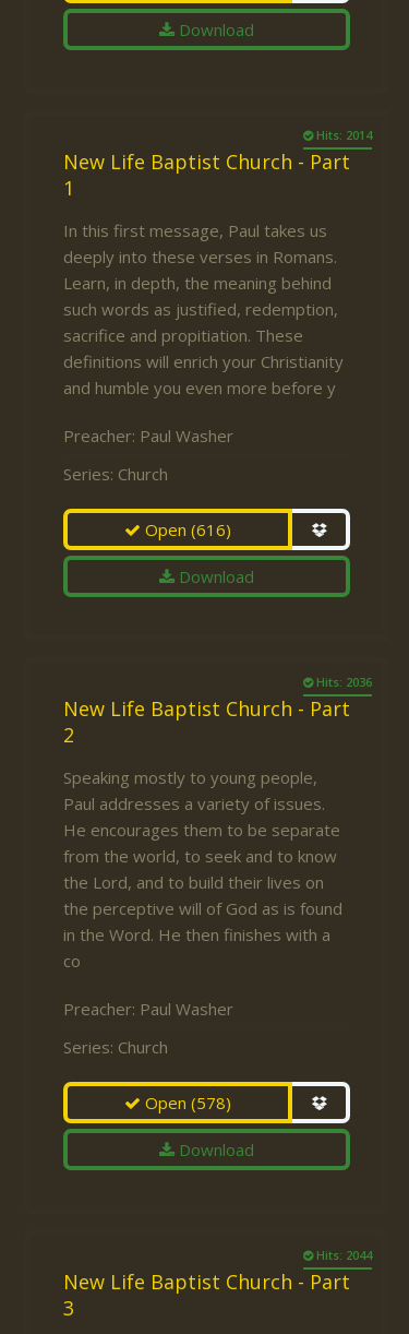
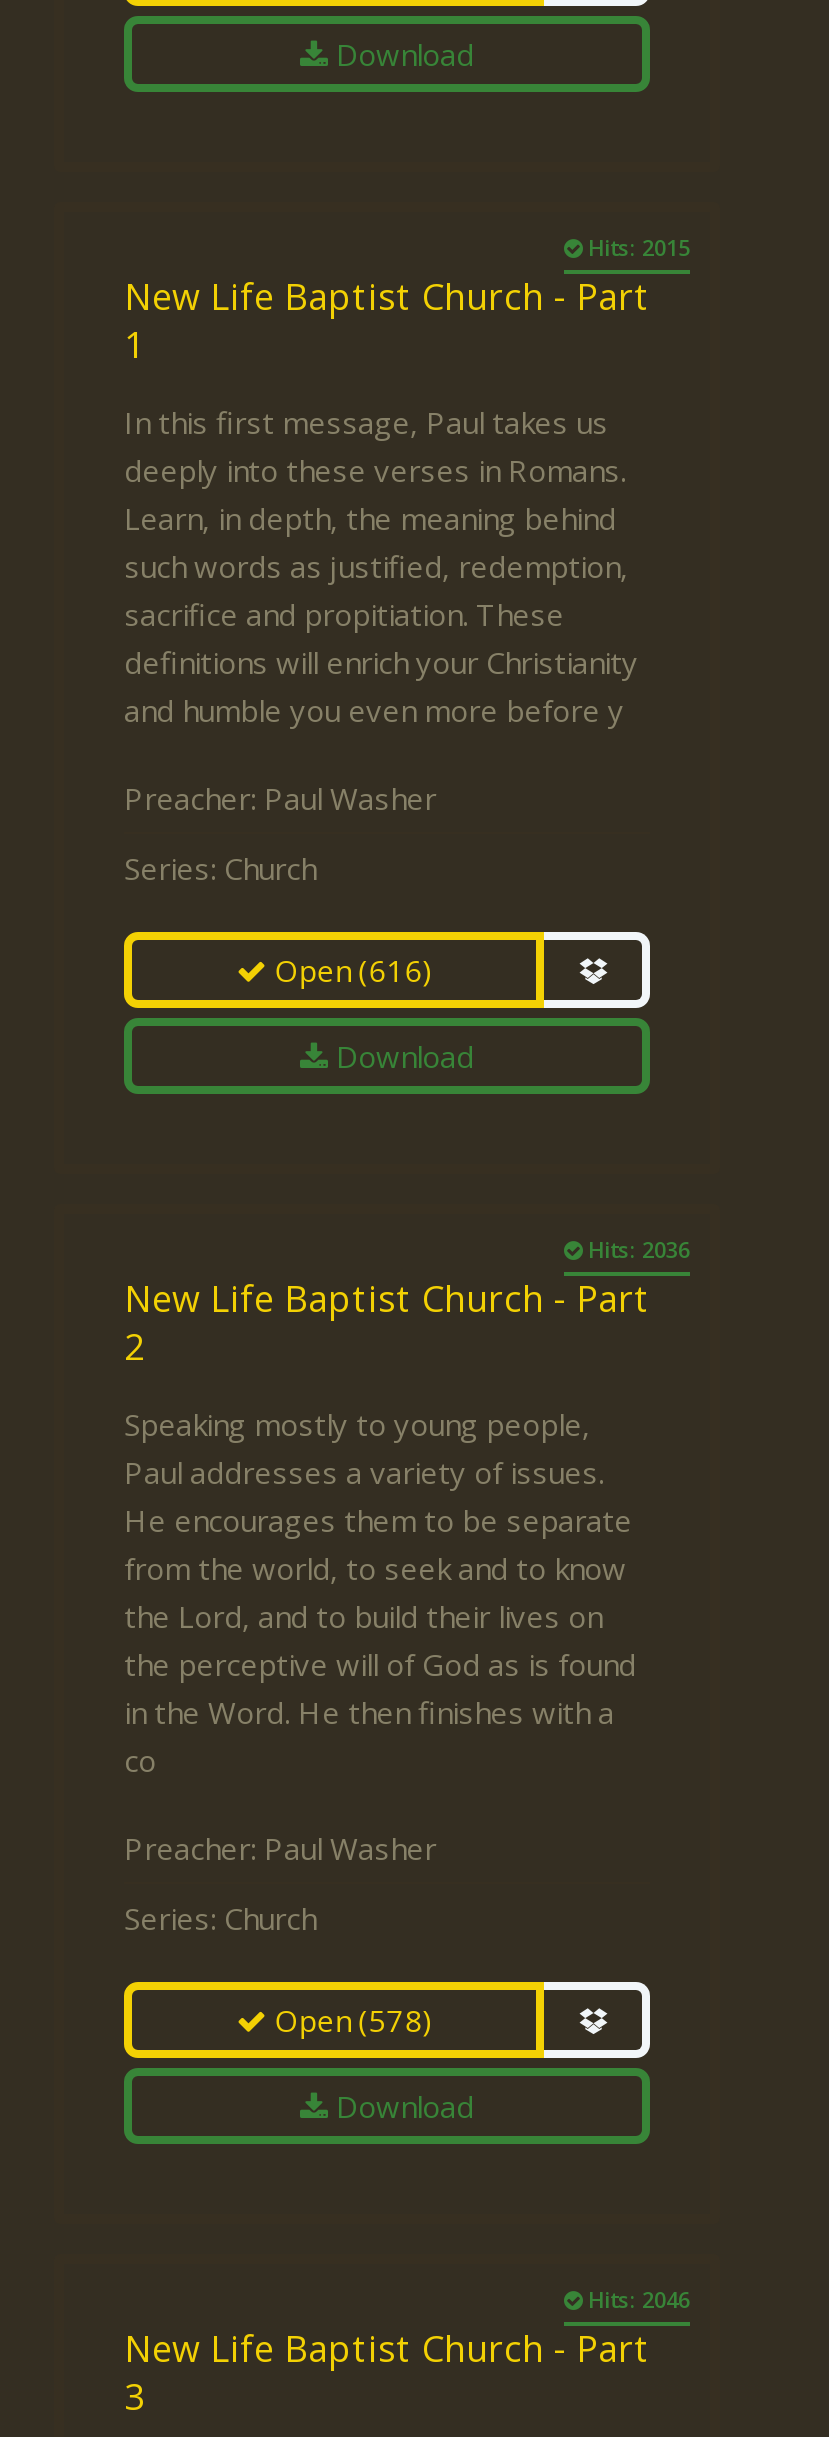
[313,127,372,143] Hits: 2014 -> [582,233,690,263] Hits: 2015
[313,1247,372,1263] Hits: 2044 -> [582,2285,690,2315] Hits: 2046

